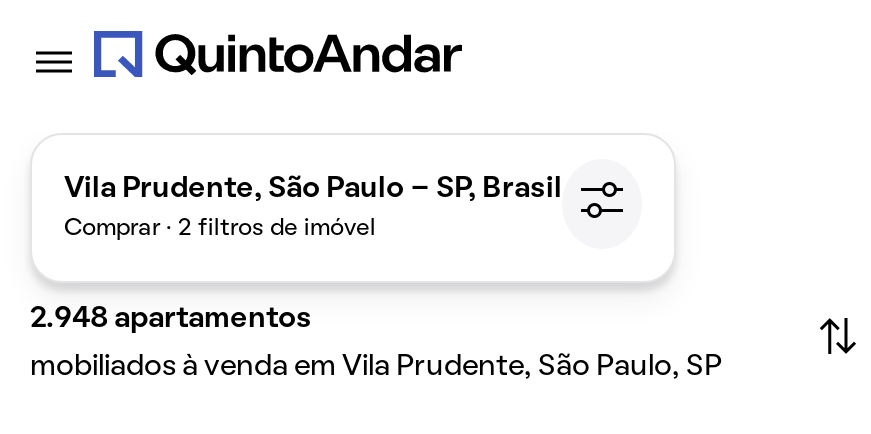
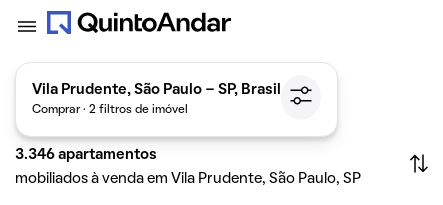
[30,305,312,333] 2.948 apartamentos -> [15,148,157,162] 3.346 apartamentos

